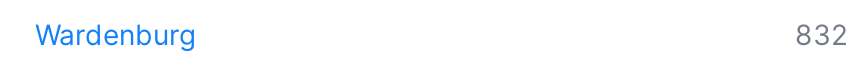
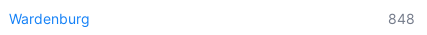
[795,16,847,50] 832 -> [388,10,415,27] 848

